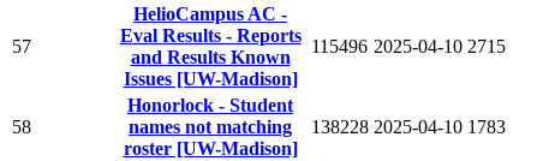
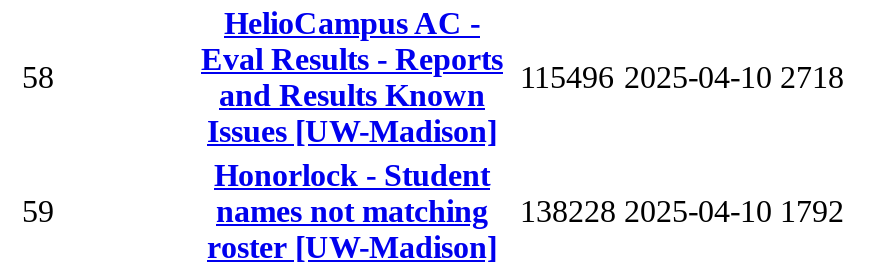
[12,36,31,56] 57 -> [22,60,54,94] 58
[311,36,506,56] 115496 2025-04-10 2715 -> [520,60,844,94] 115496 2025-04-10 2718
[12,116,31,137] 58 -> [22,194,54,228] 59
[129,116,506,137] names not matching 138228 2025-04-10 1783 -> [216,194,844,228] names not matching 138228 2025-04-10 1792

